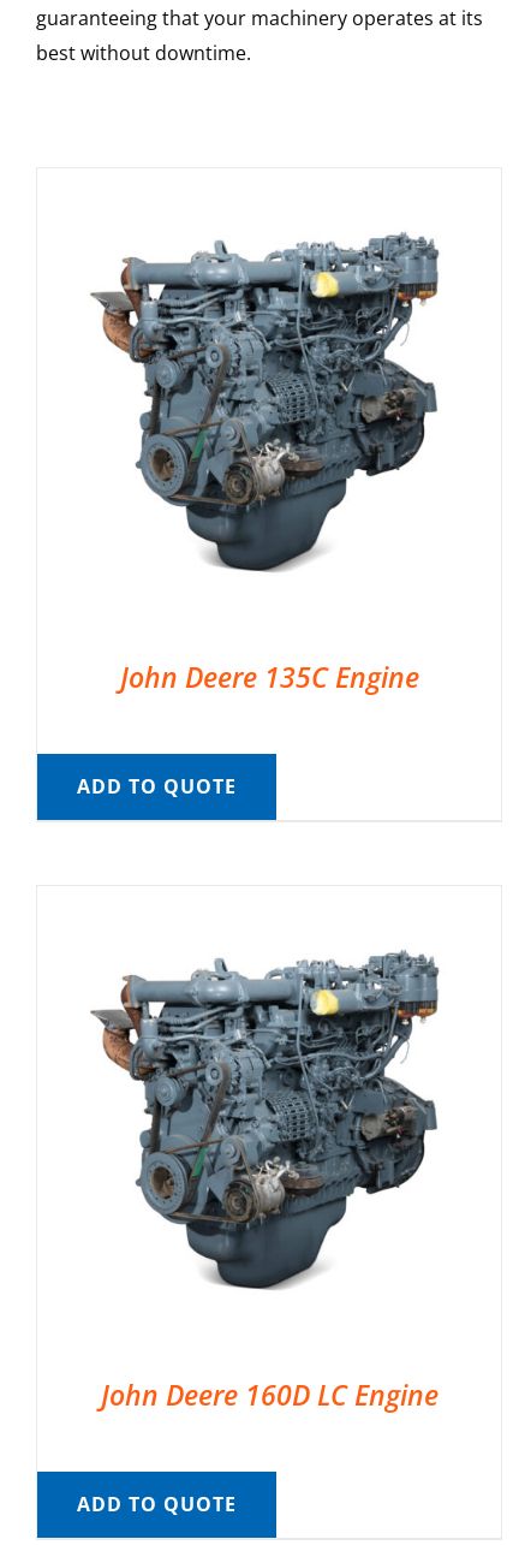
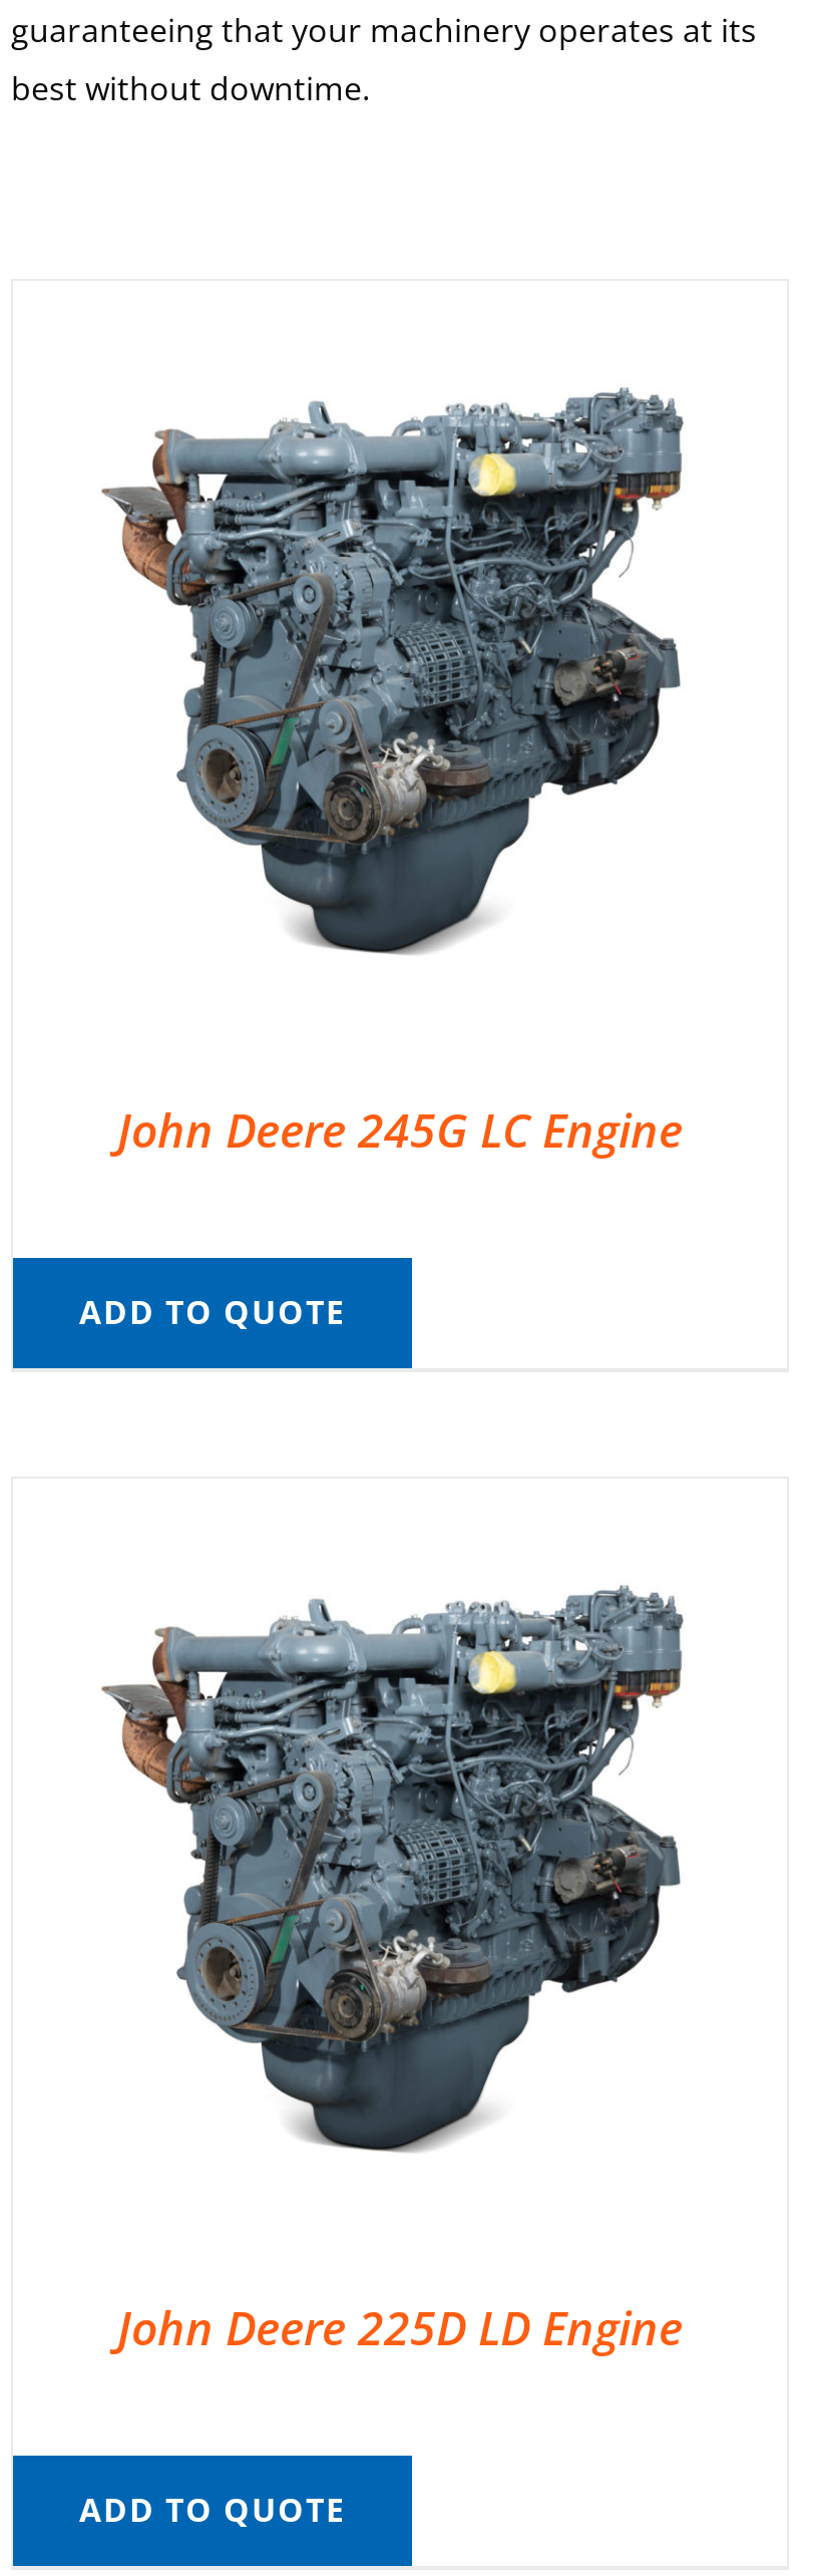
[120,658,419,697] John Deere 135C Engine -> [117,1098,683,1162] John Deere 245G LC Engine
[100,1376,438,1414] John Deere 160D LC Engine -> [117,2296,683,2360] John Deere 225D LD Engine

